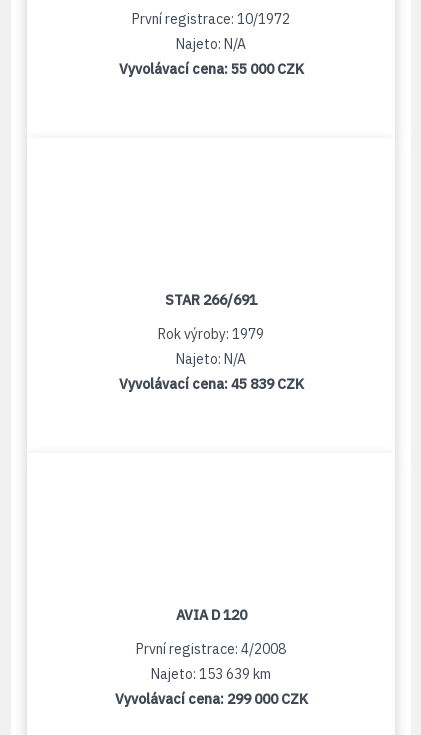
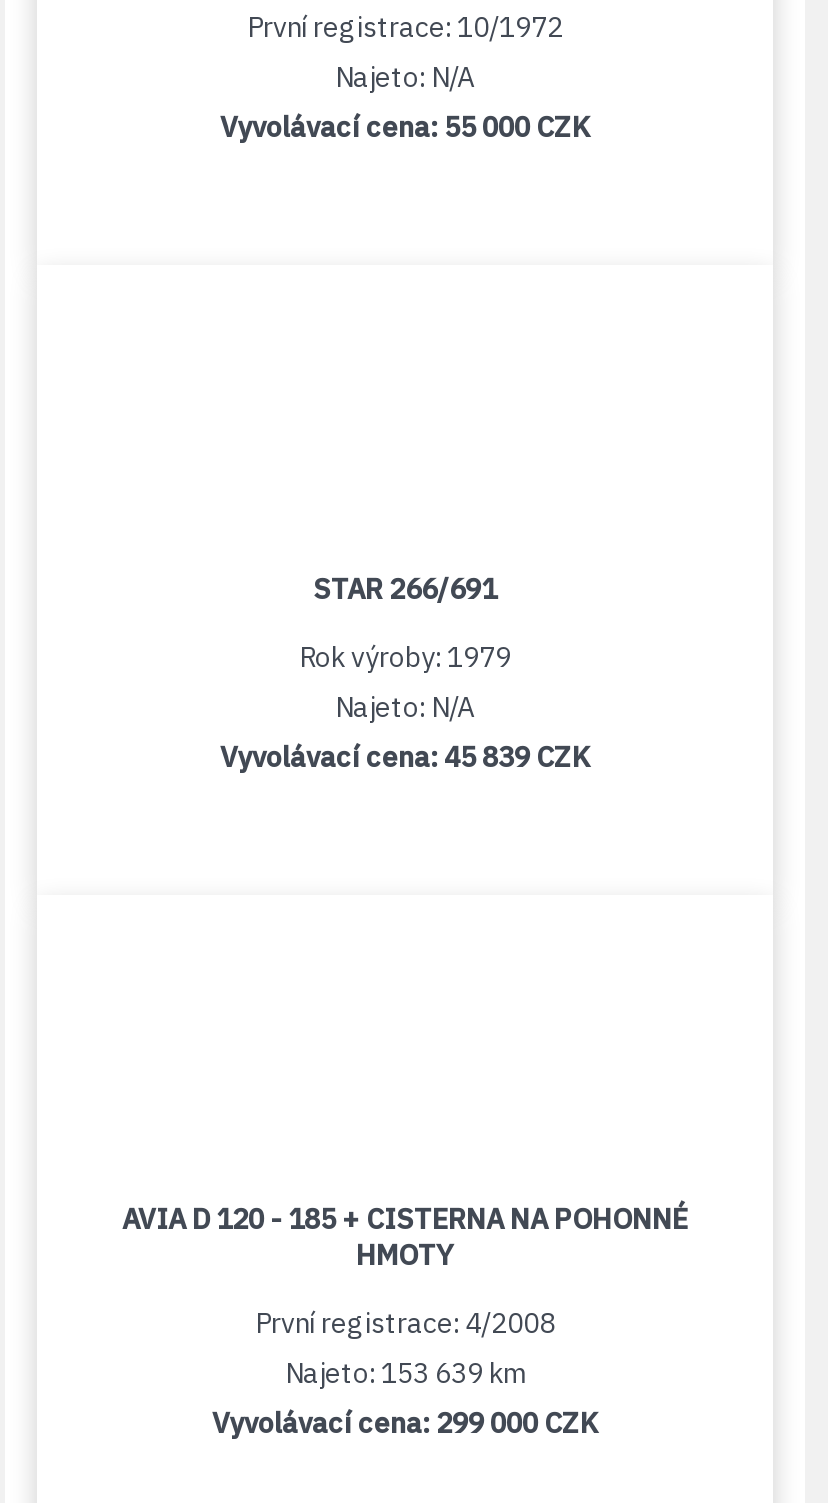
[175,606,246,624] AVIA D 120 -> [122,1201,688,1273] AVIA D 120 - 185 + CISTERNA NA POHONNÉ | HMOTY

